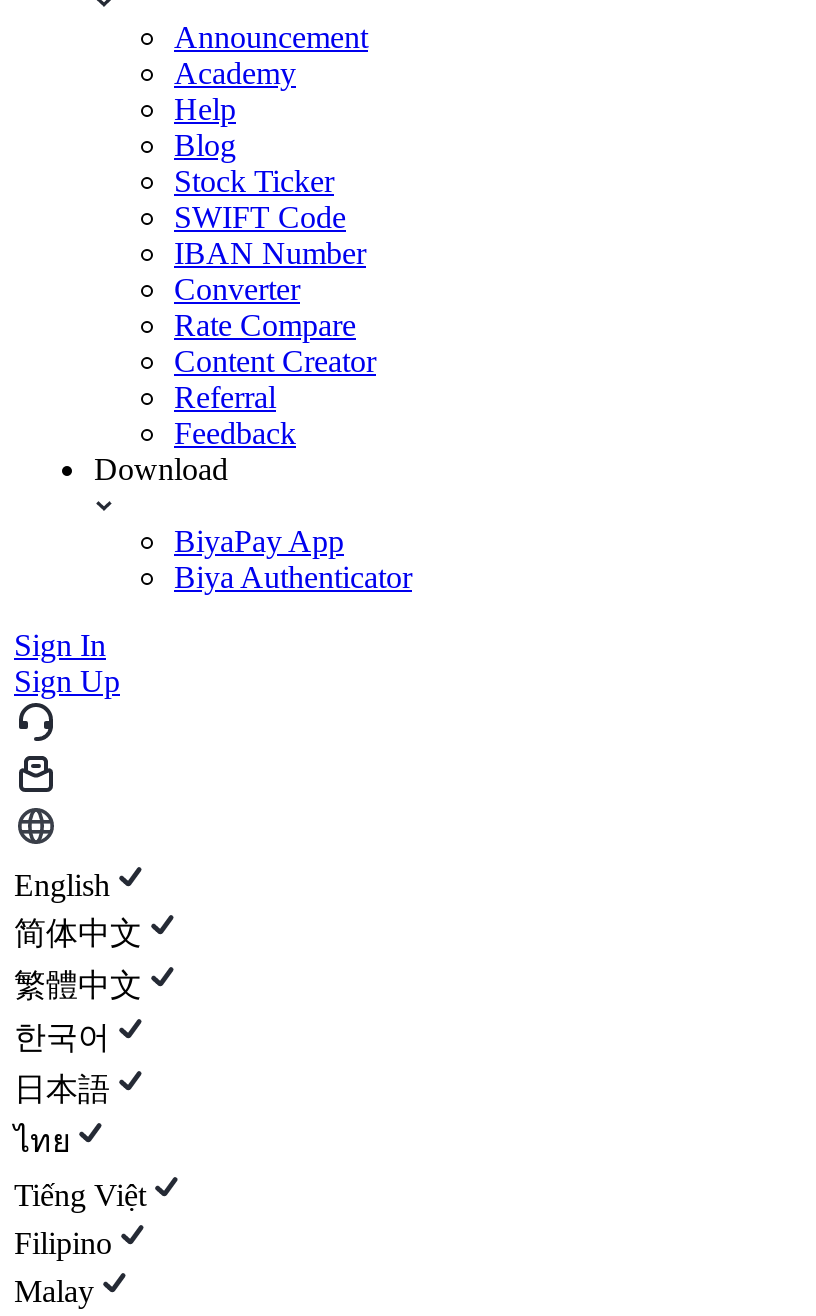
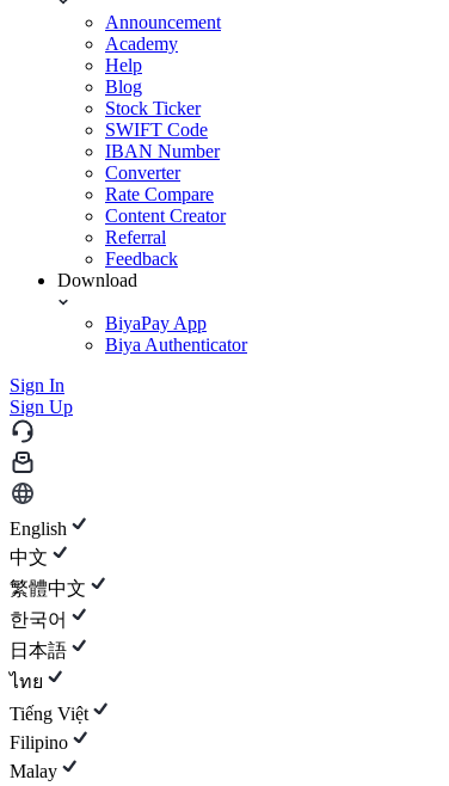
[14,916,142,950] 简体中文 -> [10,547,48,567] 中文

